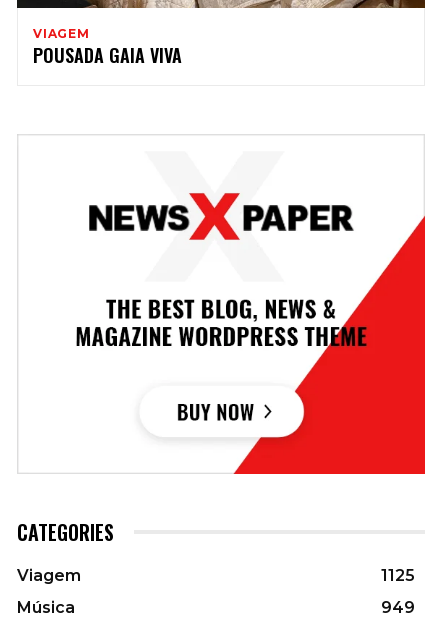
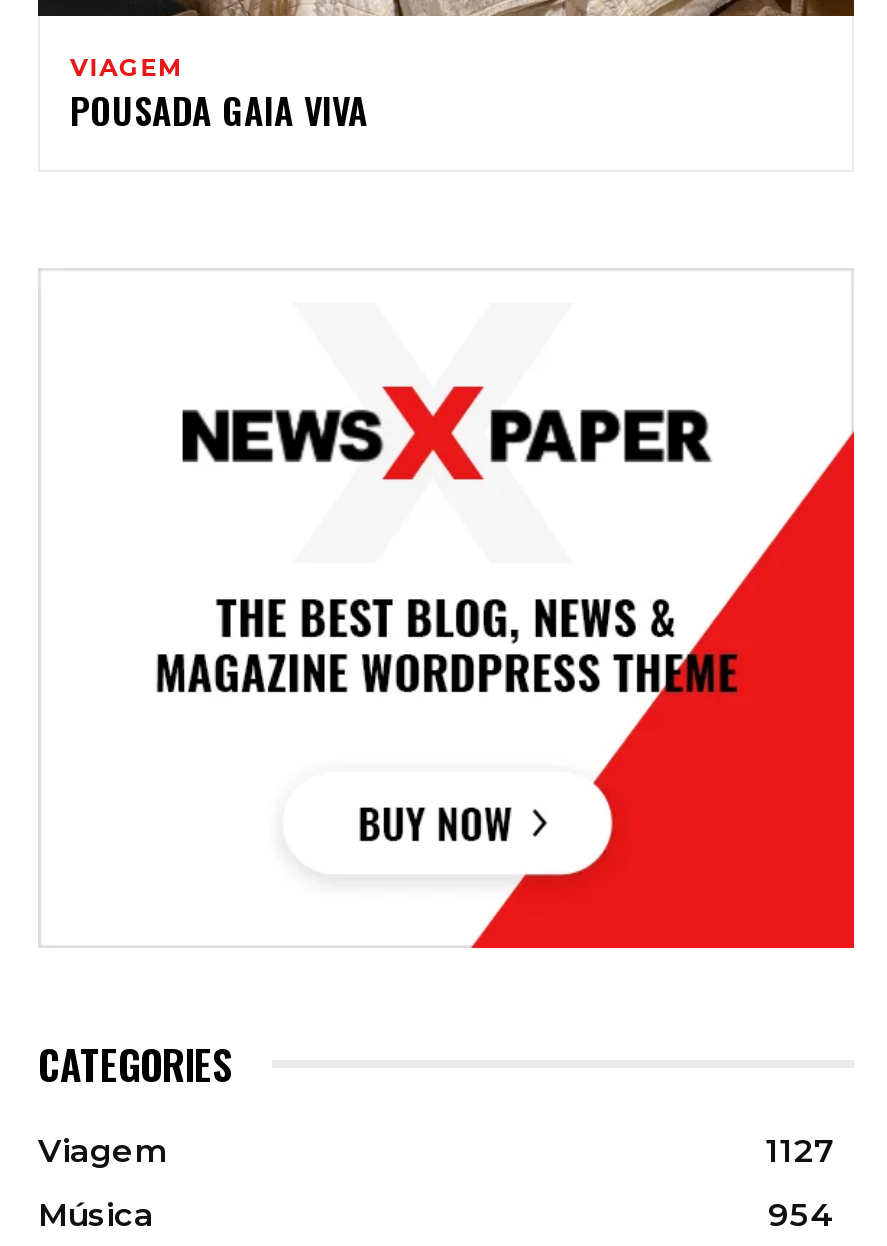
[381,566,415,585] 1125 -> [766,1132,834,1170] 1127
[381,598,415,617] 949 -> [768,1196,834,1234] 954

